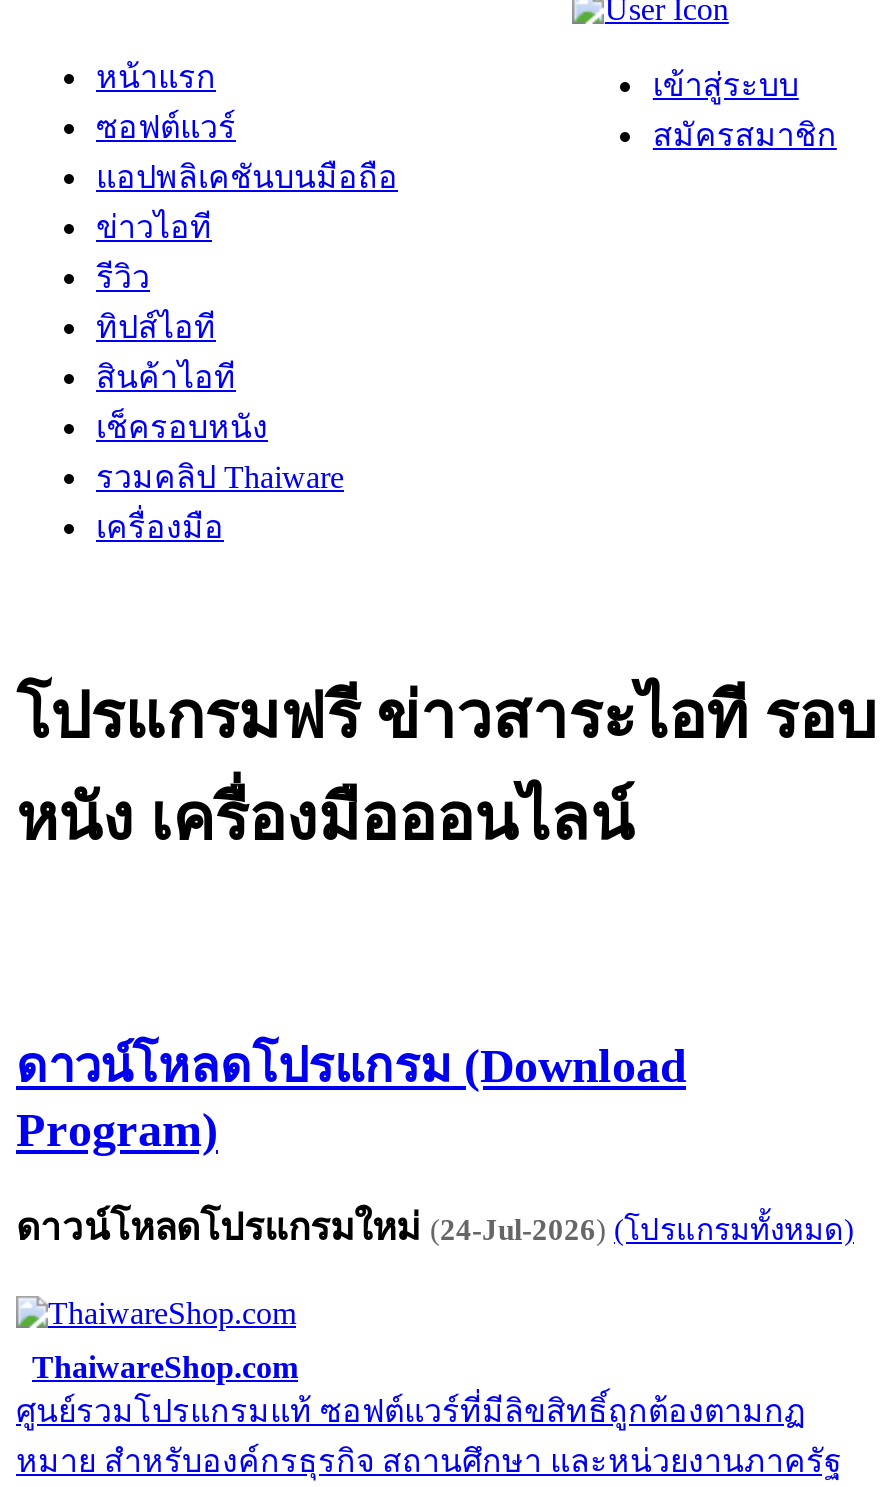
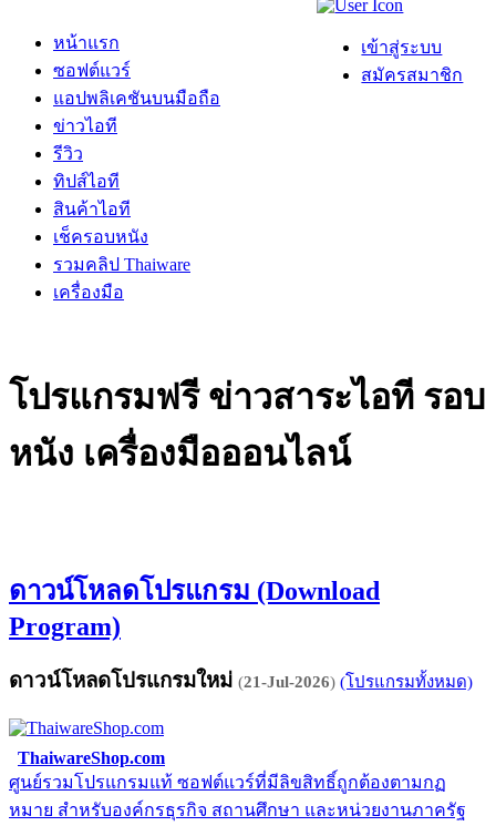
[16,1206,854,1248] ดาวน์โหลดโปรแกรมใหม่(24-Jul-2026) (โปรแกรมทั้งหมด) -> [9,669,473,692] ดาวน์โหลดโปรแกรมใหม่(21-Jul-2026) (โปรแกรมทั้งหมด)

